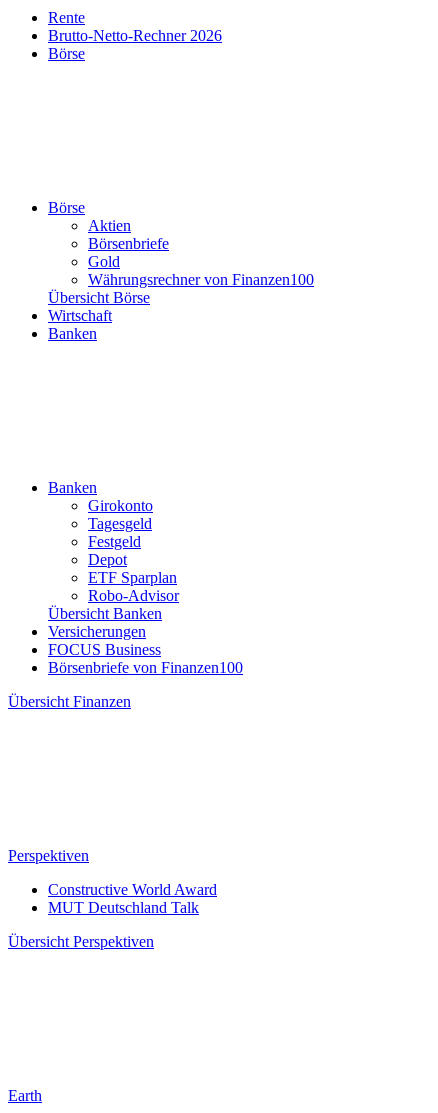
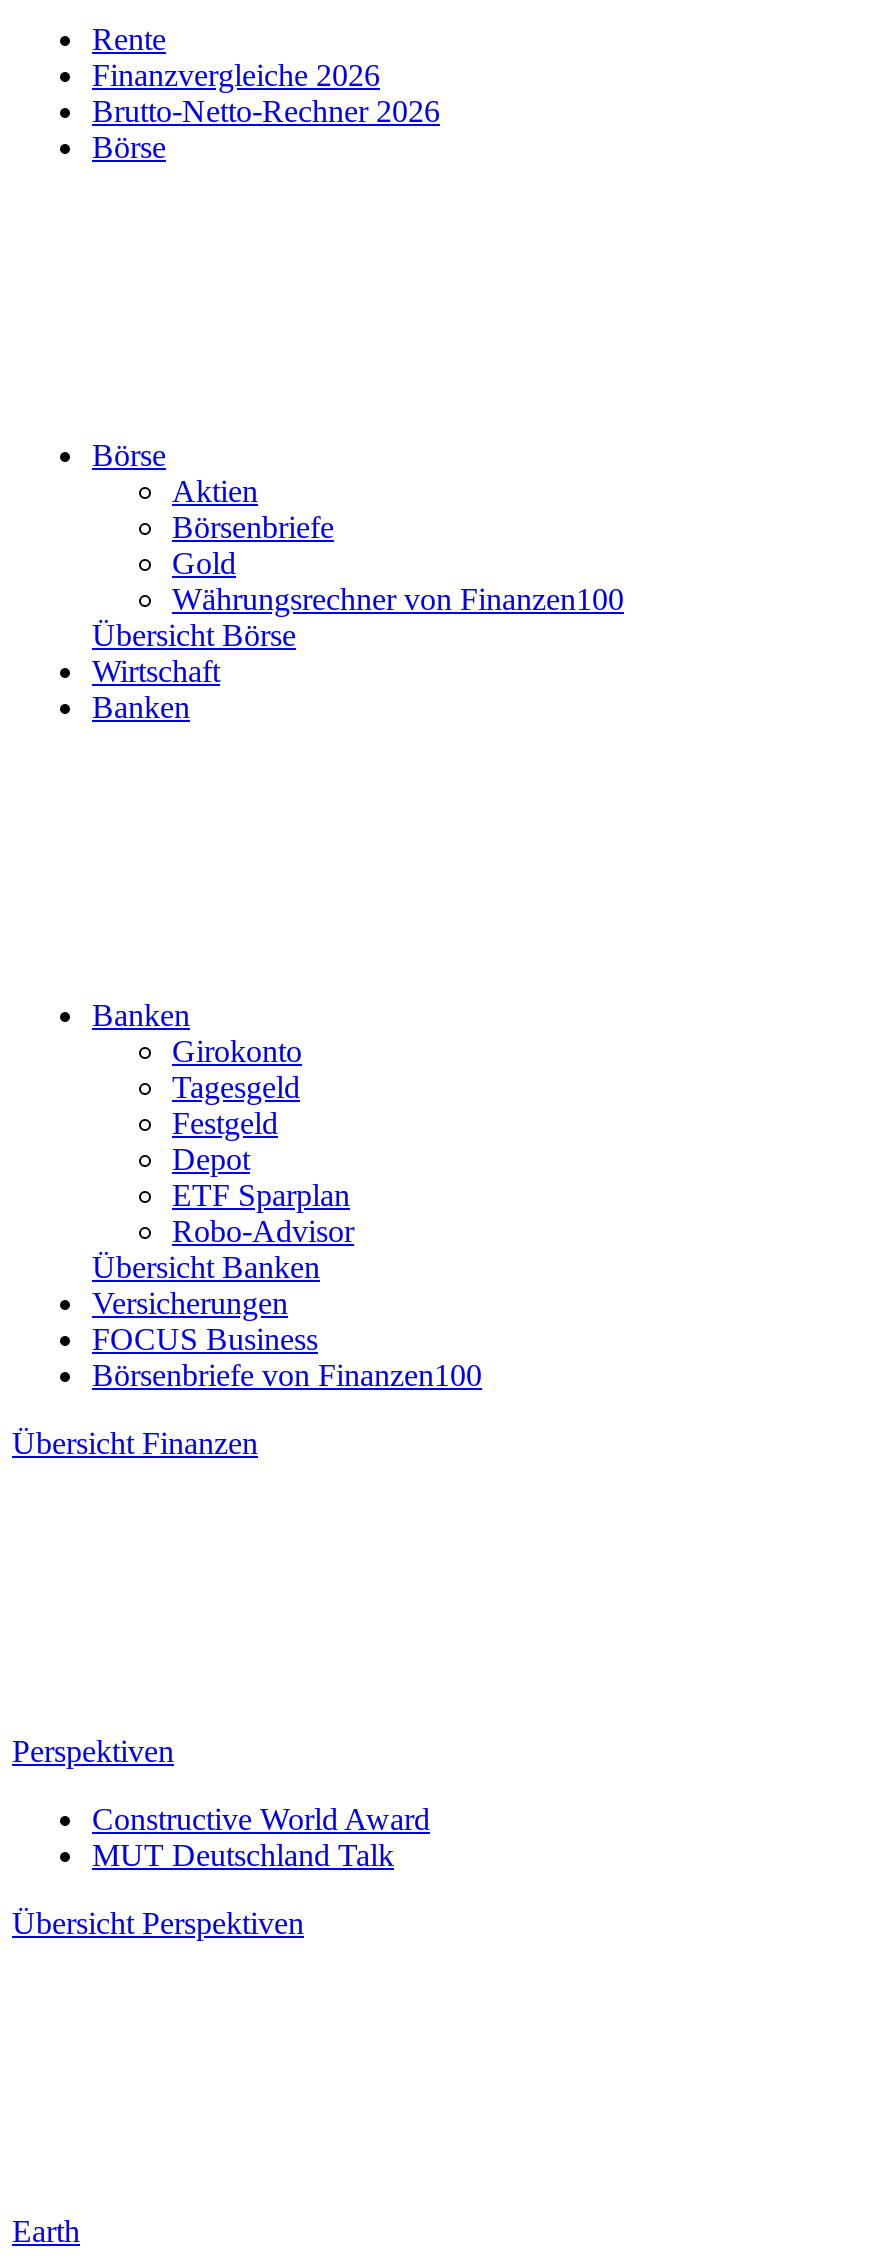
none -> [92,58,380,92] Finanzvergleiche 2026

